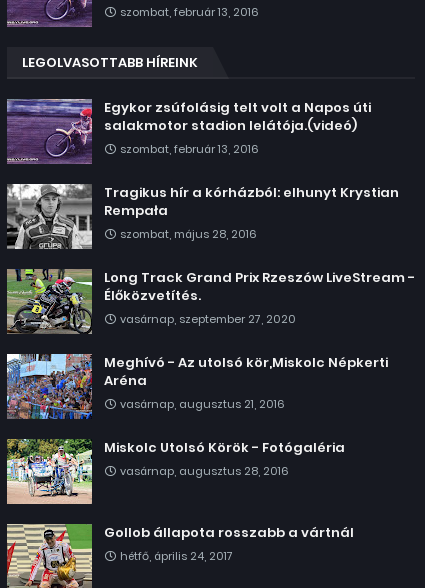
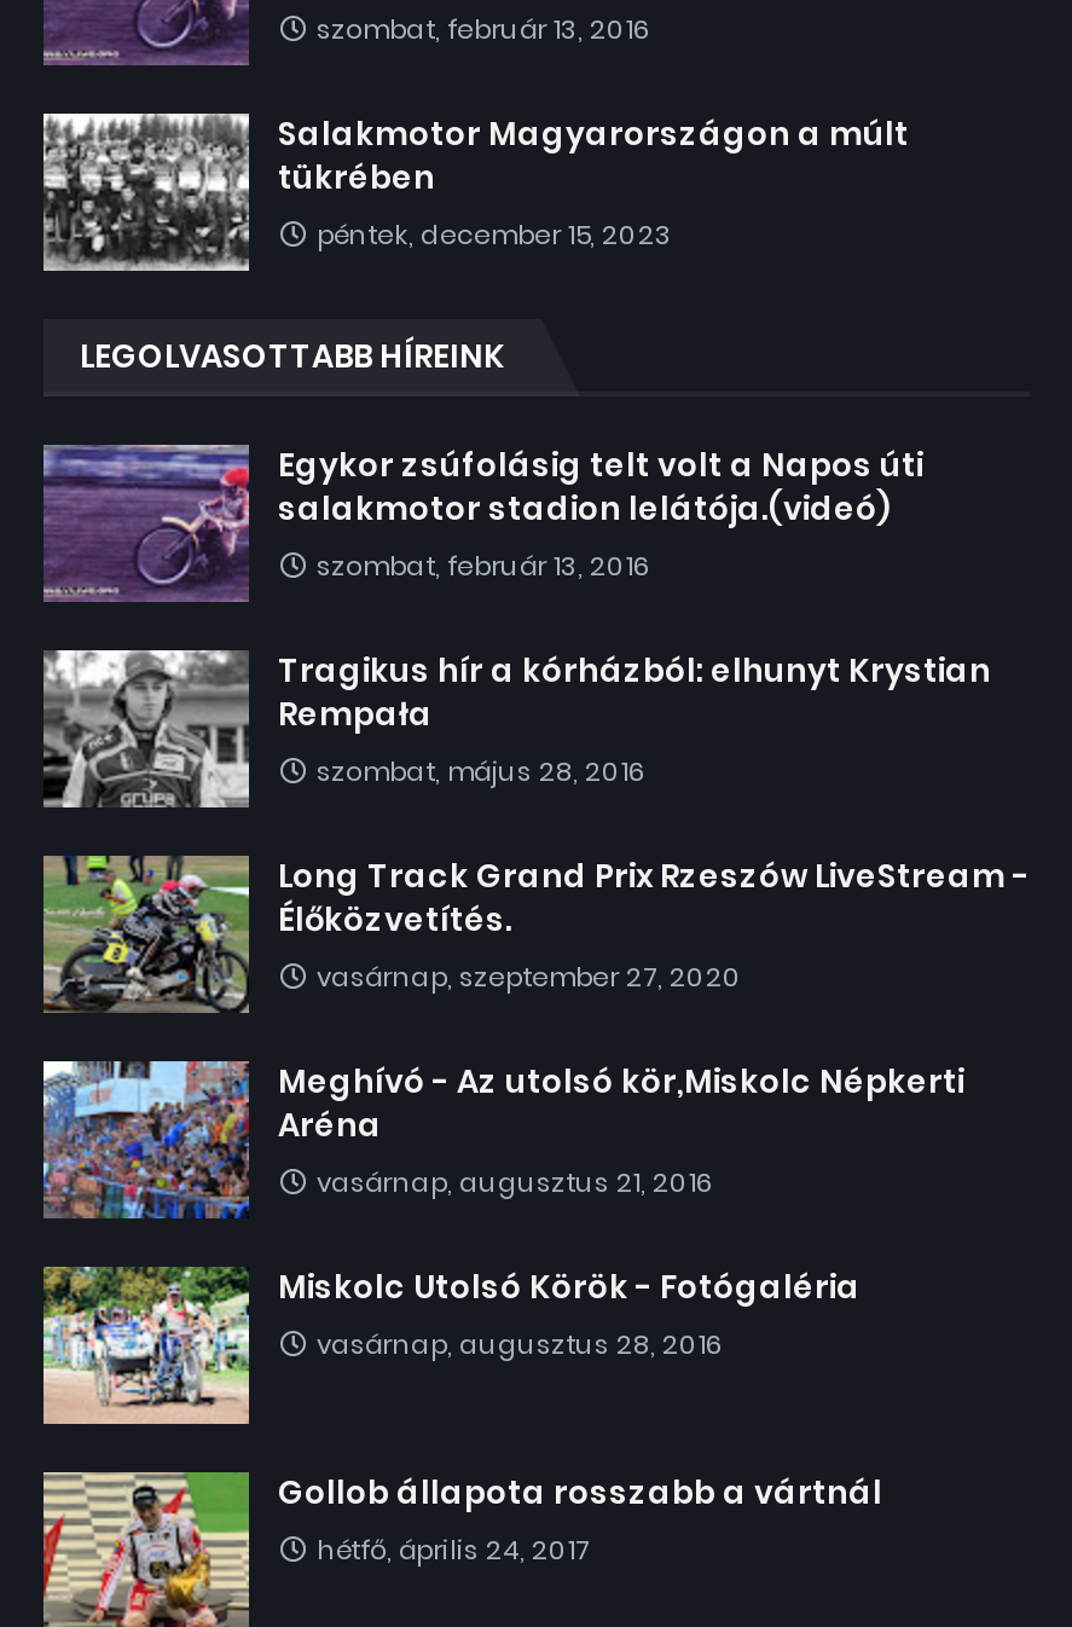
none -> [41,110,909,273] [image] | Salakmotor Magyarországon a múlt | tükrében | péntek, december 15, 2023

